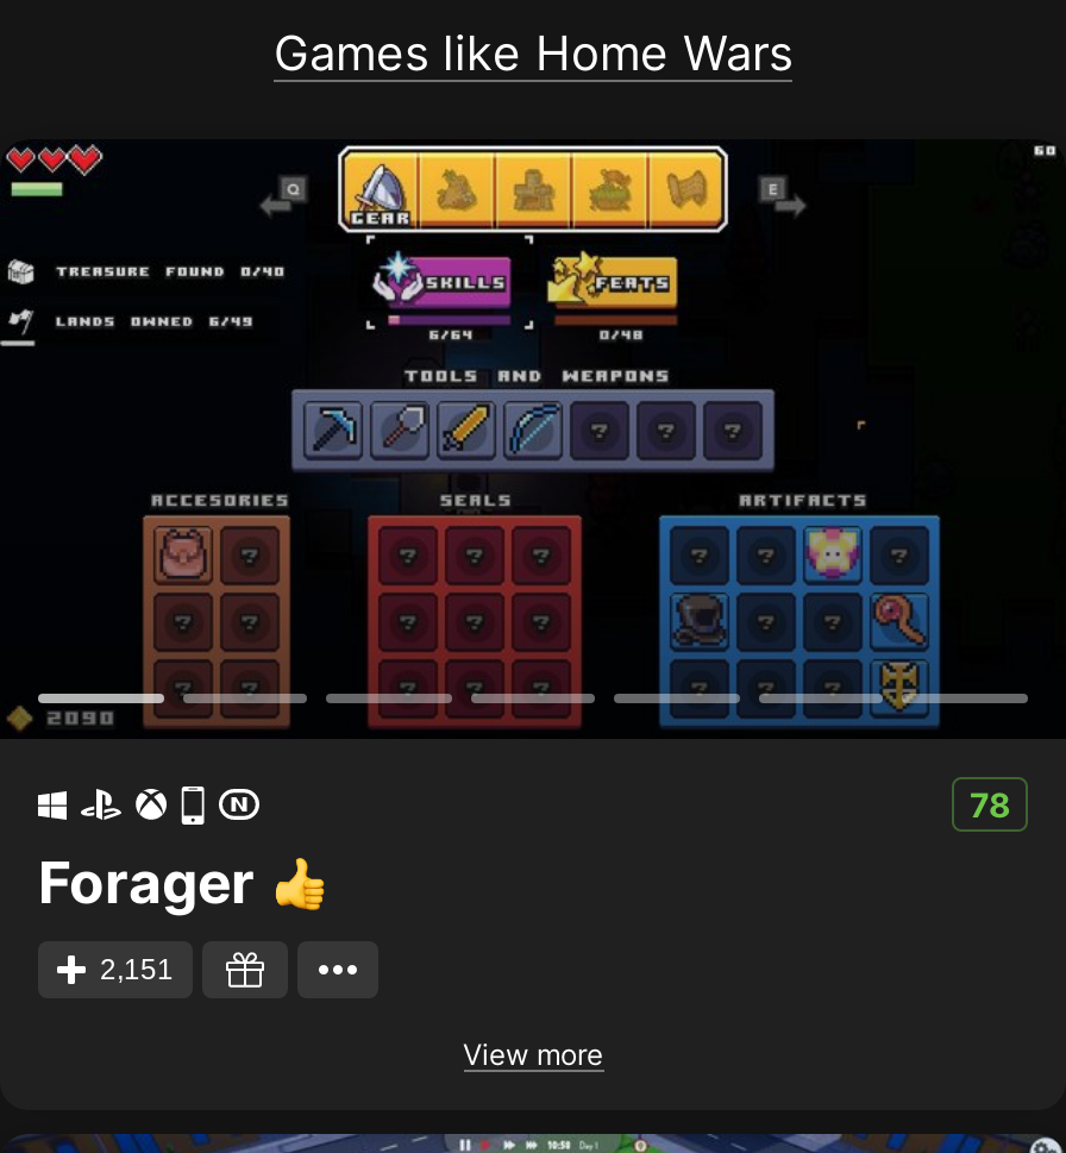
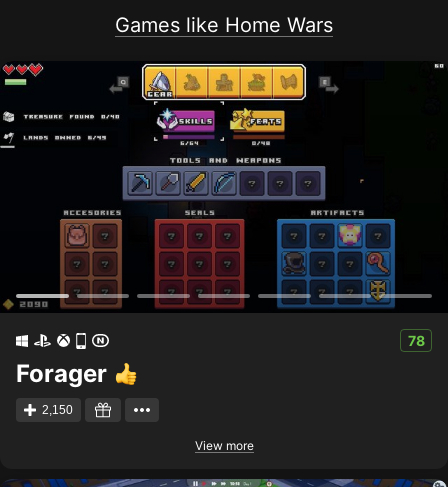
[100,953,174,986] 2,151 -> [42,403,73,417] 2,150

